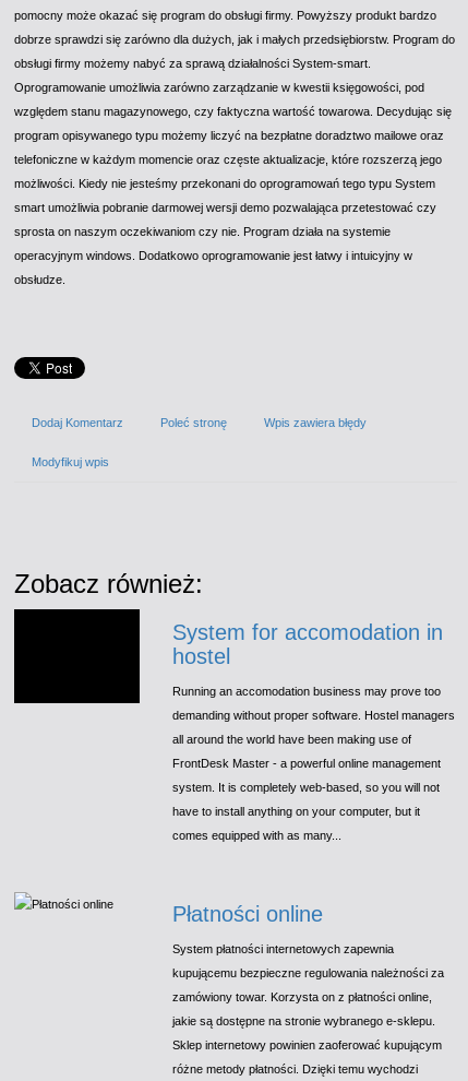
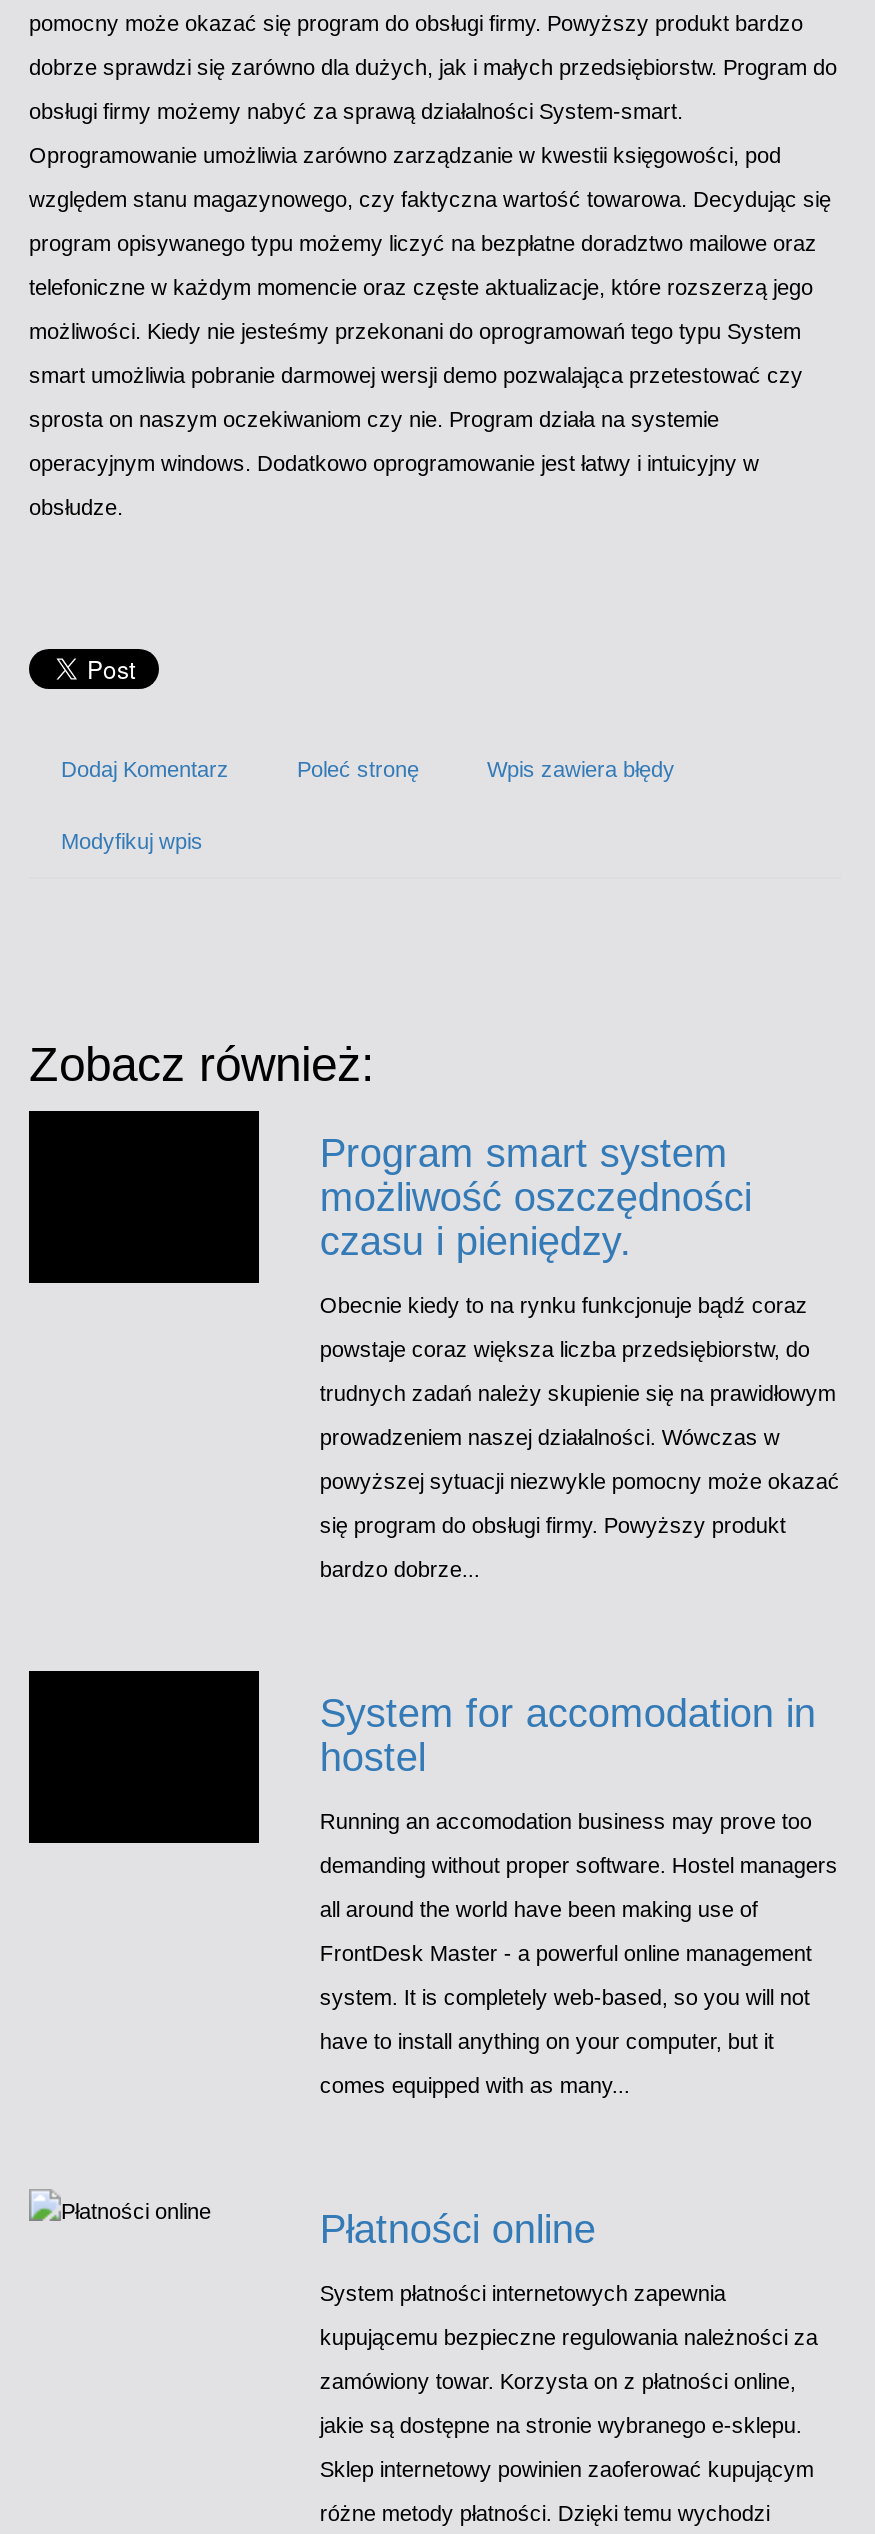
none -> [320,1130,840,1580] Program smart system | możliwość oszczędności | czasu i pieniędzy. | Obecnie kiedy to na rynku funkcjonuje bądź coraz | powstaje coraz większa liczba przedsiębiorstw, do | trudnych zadań należy skupienie się na prawidłowym | prowadzeniem naszej działalności. Wówczas w | powyższej sytuacji niezwykle pomocny może okazać | się program do obsługi firmy. Powyższy produkt | bardzo dobrze...

